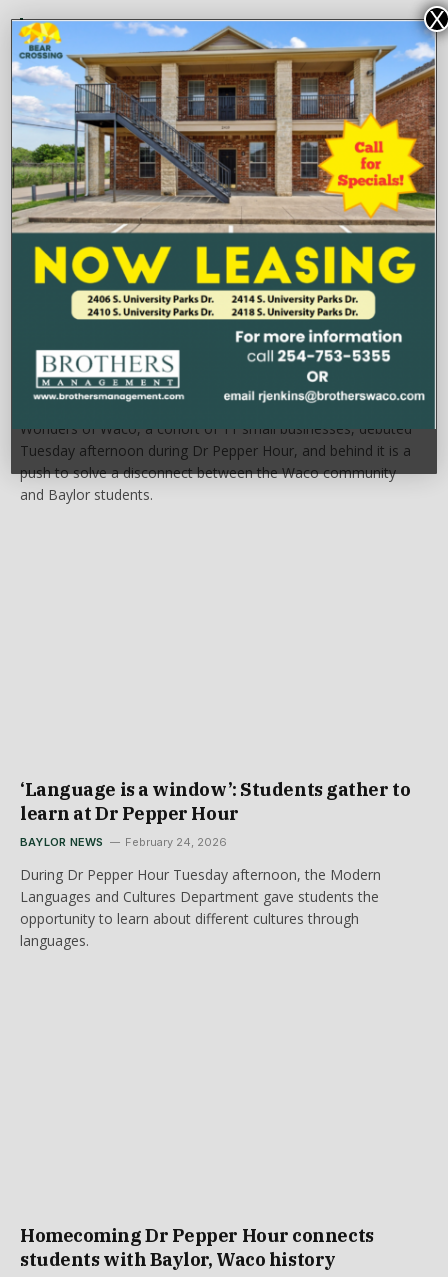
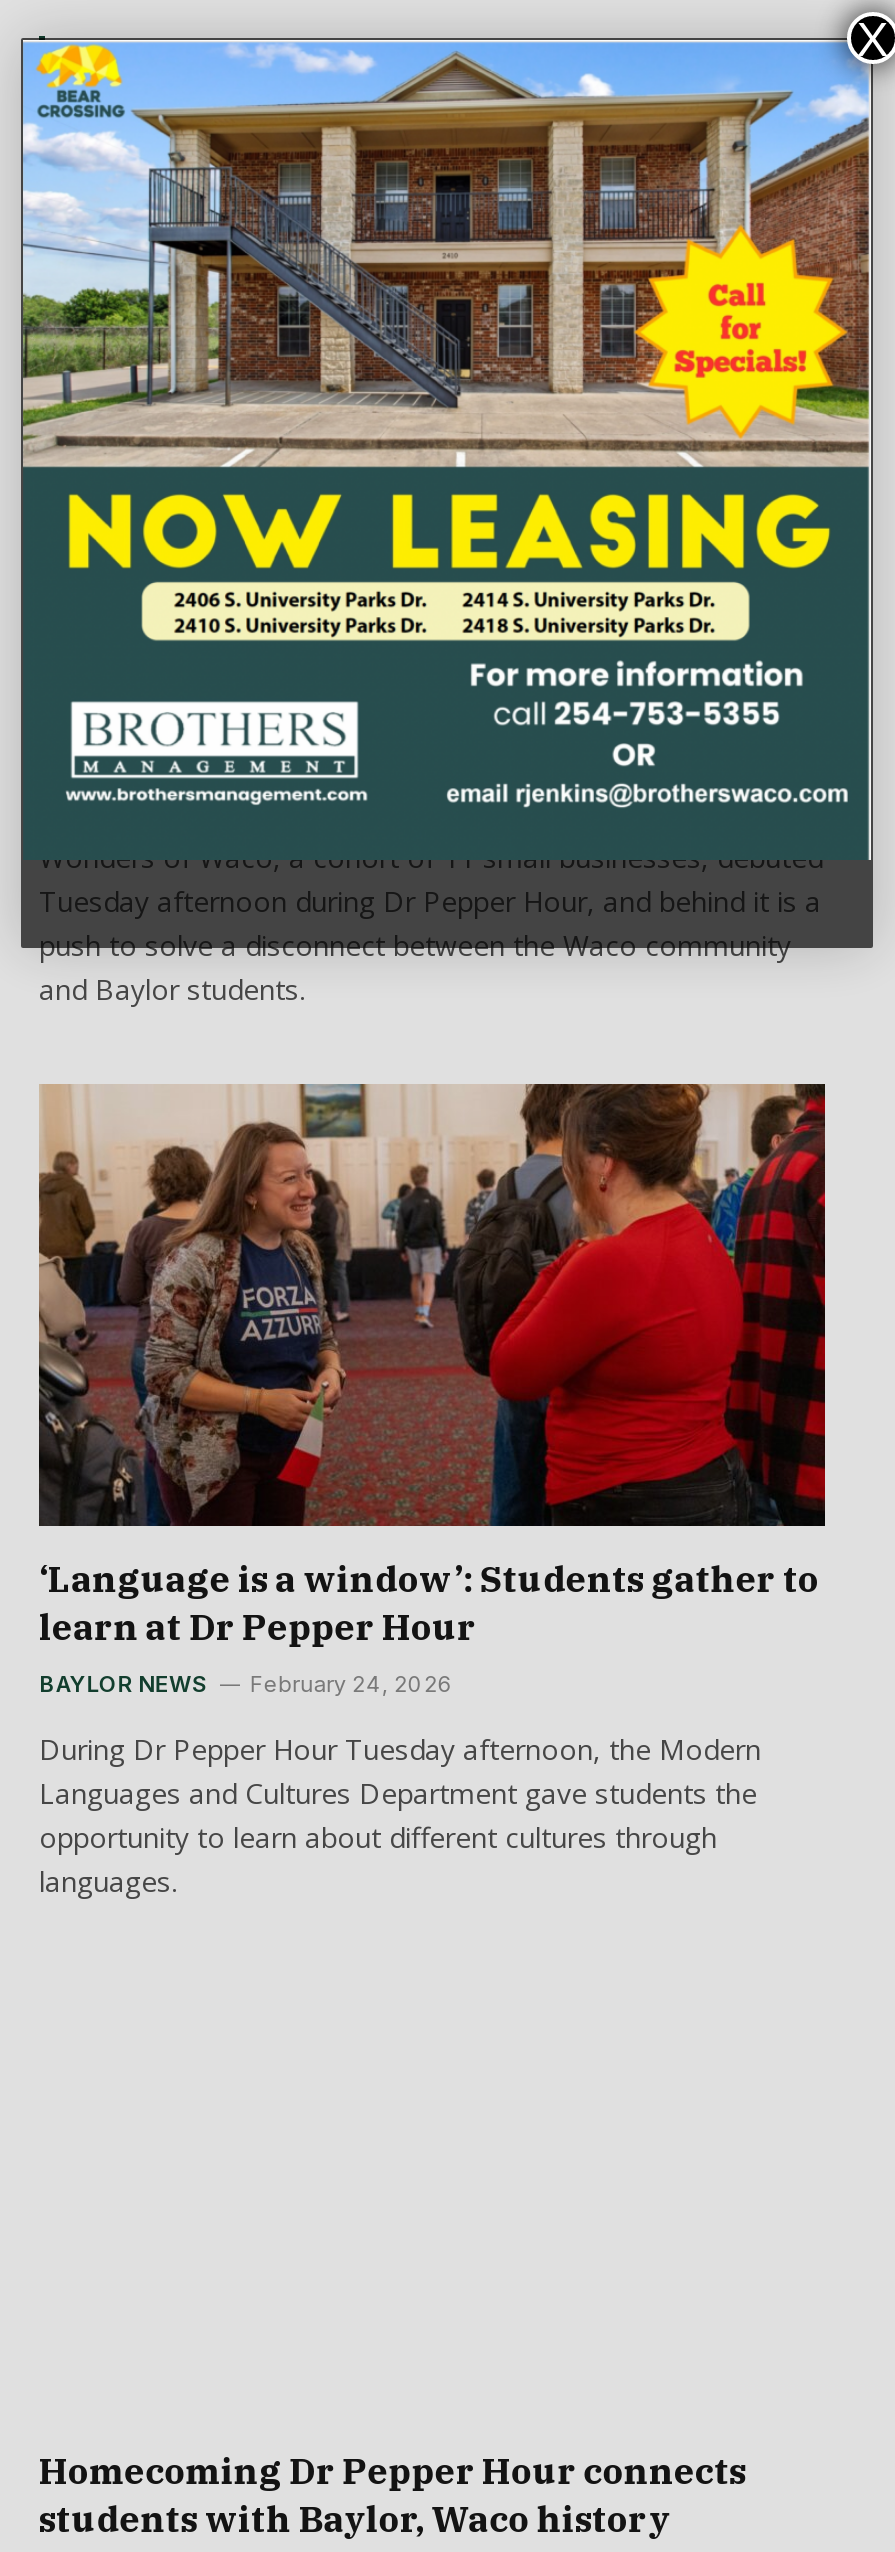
none -> [37,1082,827,1528] [image]

